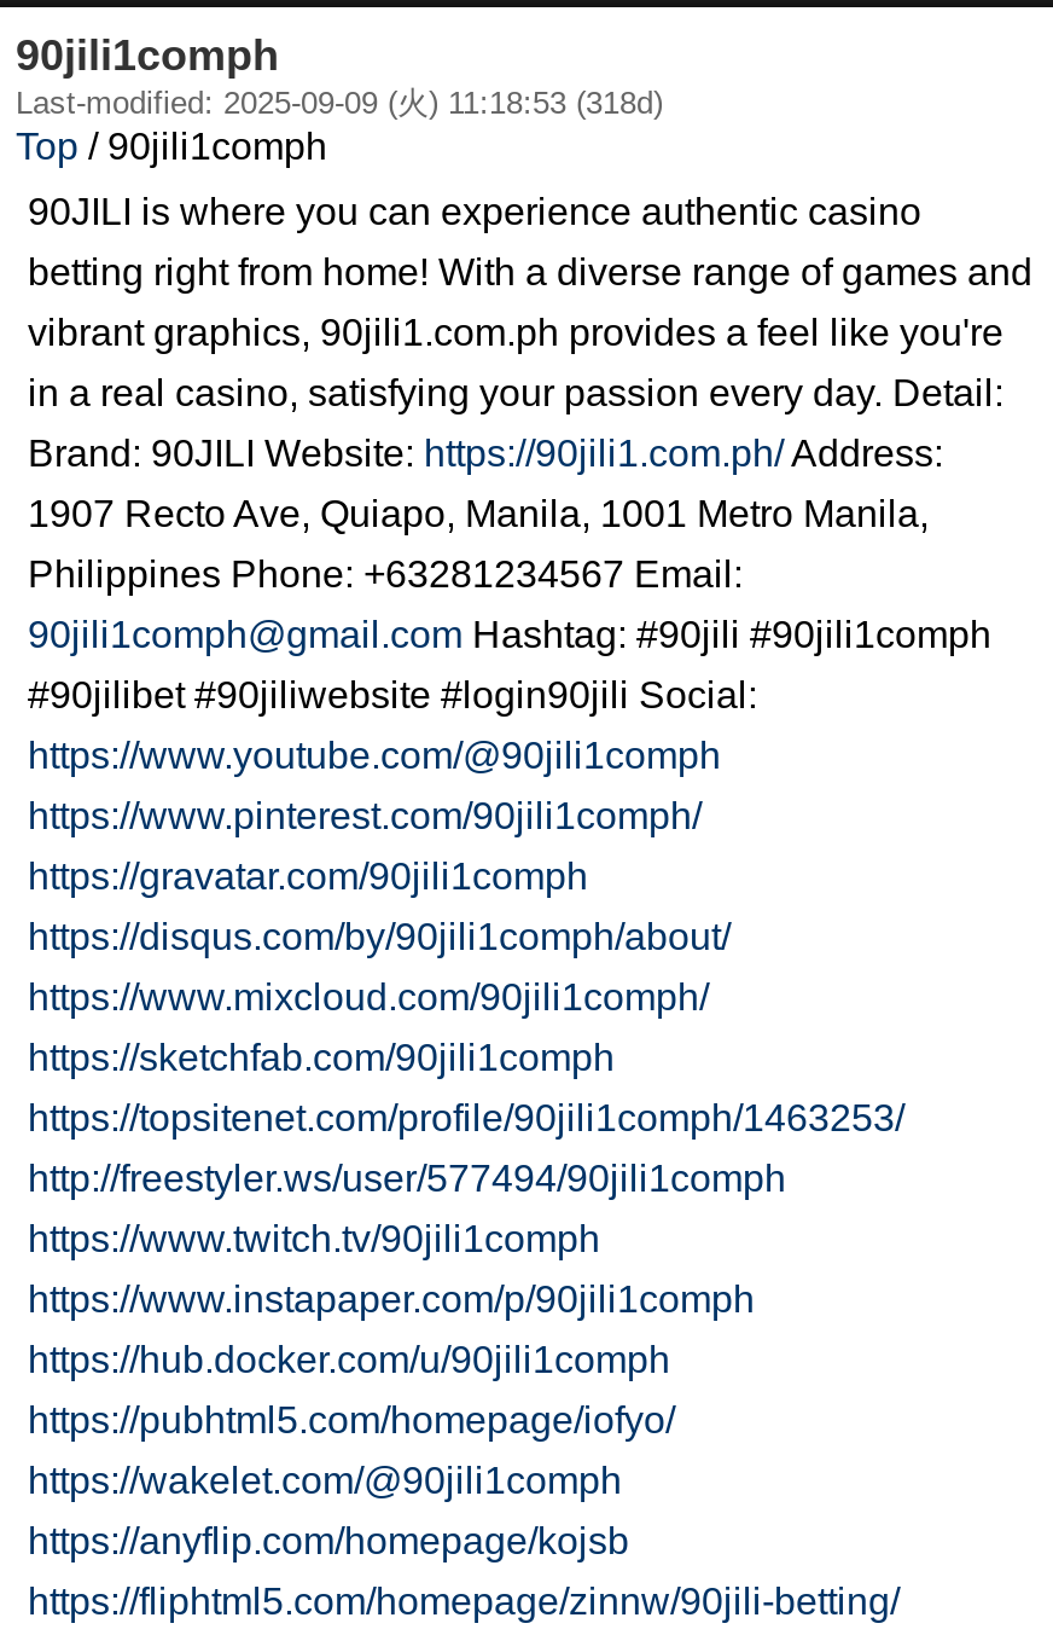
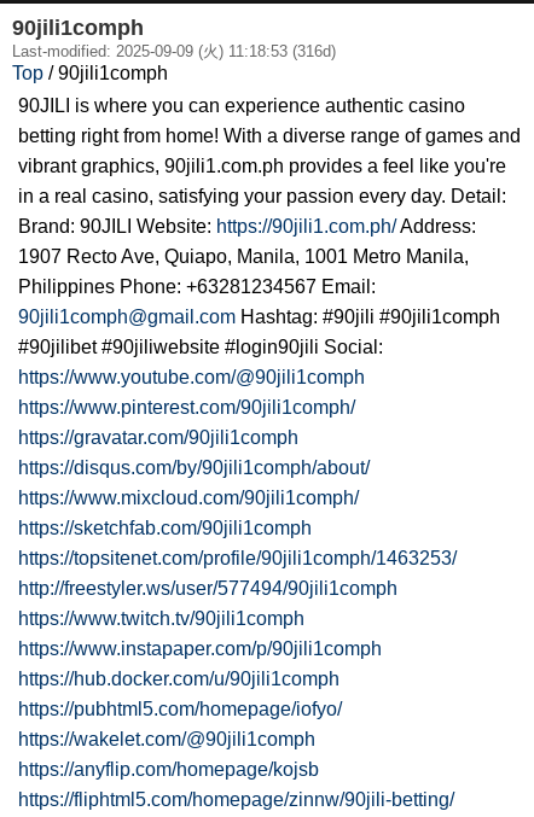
[16,85,663,121] Last-modified: 2025-09-09 (火) 11:18:53 (318d) -> [12,42,336,60] Last-modified: 2025-09-09 (火) 11:18:53 (316d)

